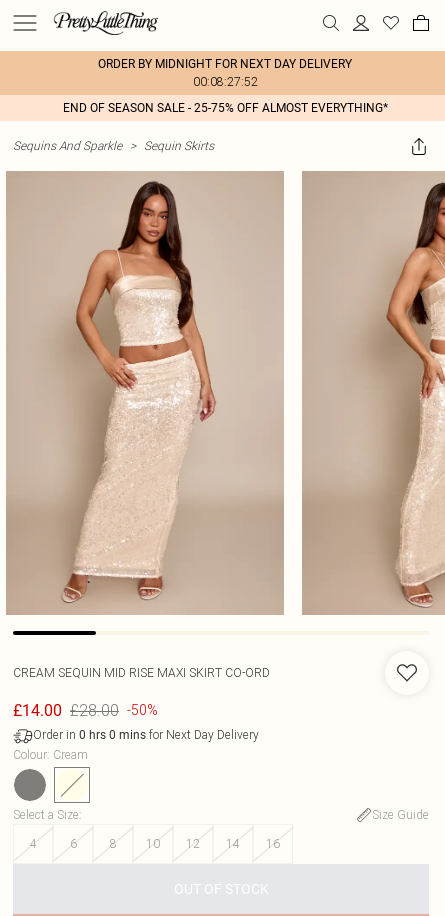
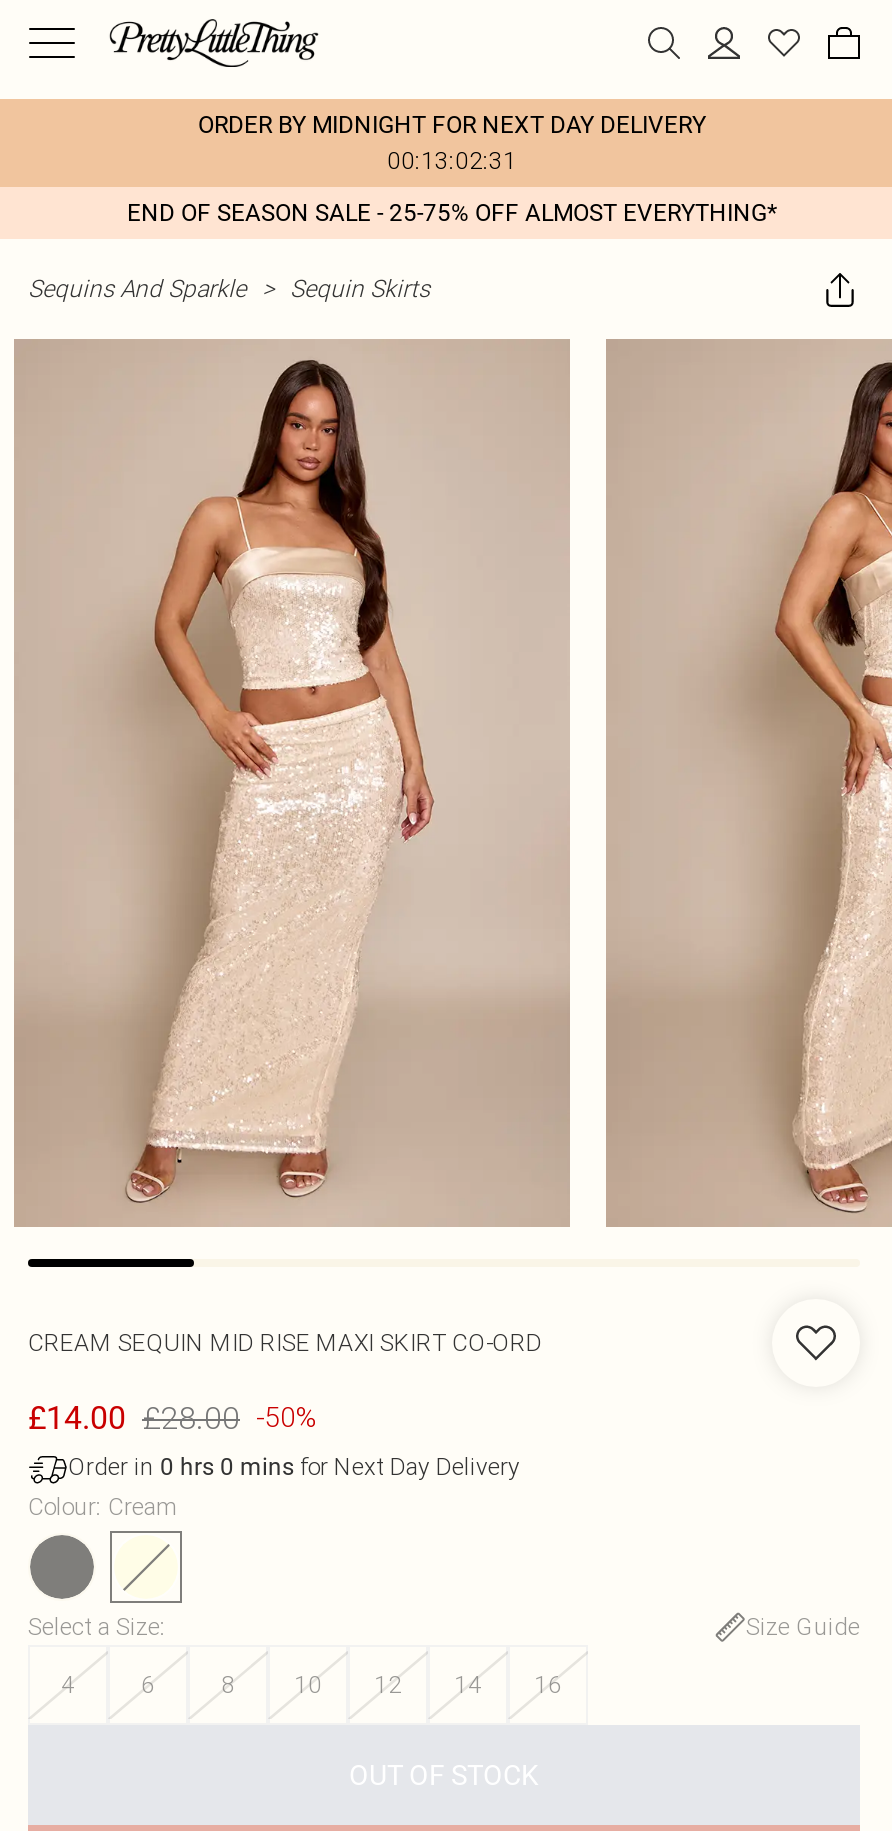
[192,74,257,89] 00:08:27:52 -> [387,145,517,175] 00:13:02:31

